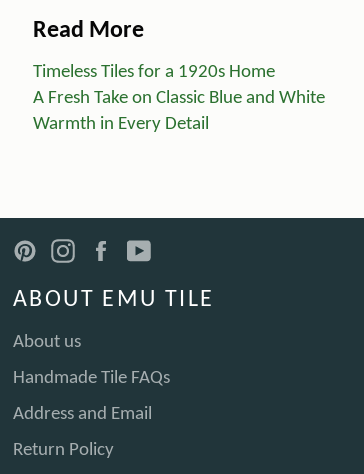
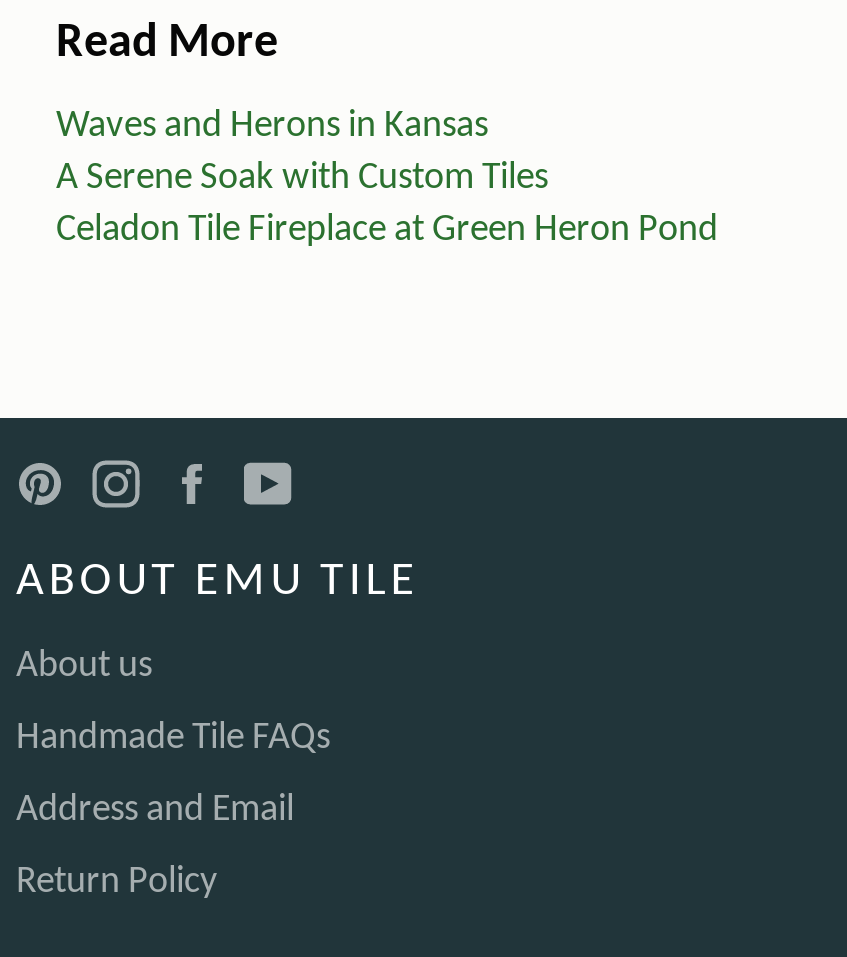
[33,63,325,134] Timeless Tiles for a 1920s Home | A Fresh Take on Classic Blue and White | Warmth in Every Detail -> [56,109,718,251] Waves and Herons in Kansas | A Serene Soak with Custom Tiles | Celadon Tile Fireplace at Green Heron Pond

